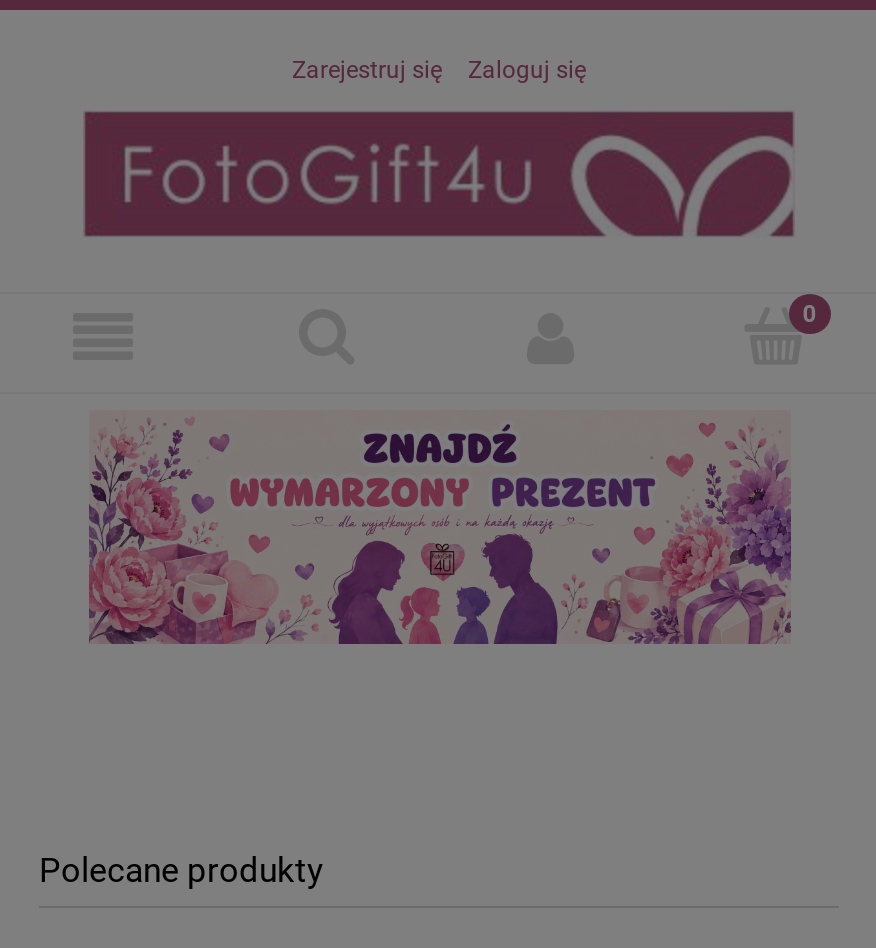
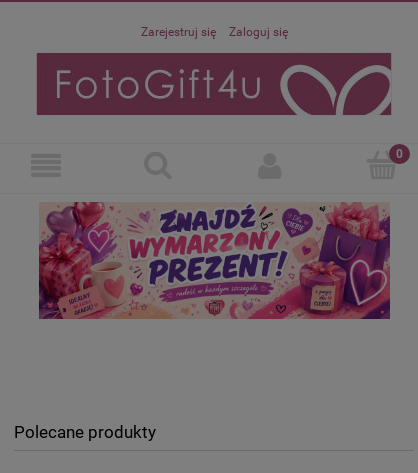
[87,410,793,646] [image] -> [38,201,391,320] [image]

